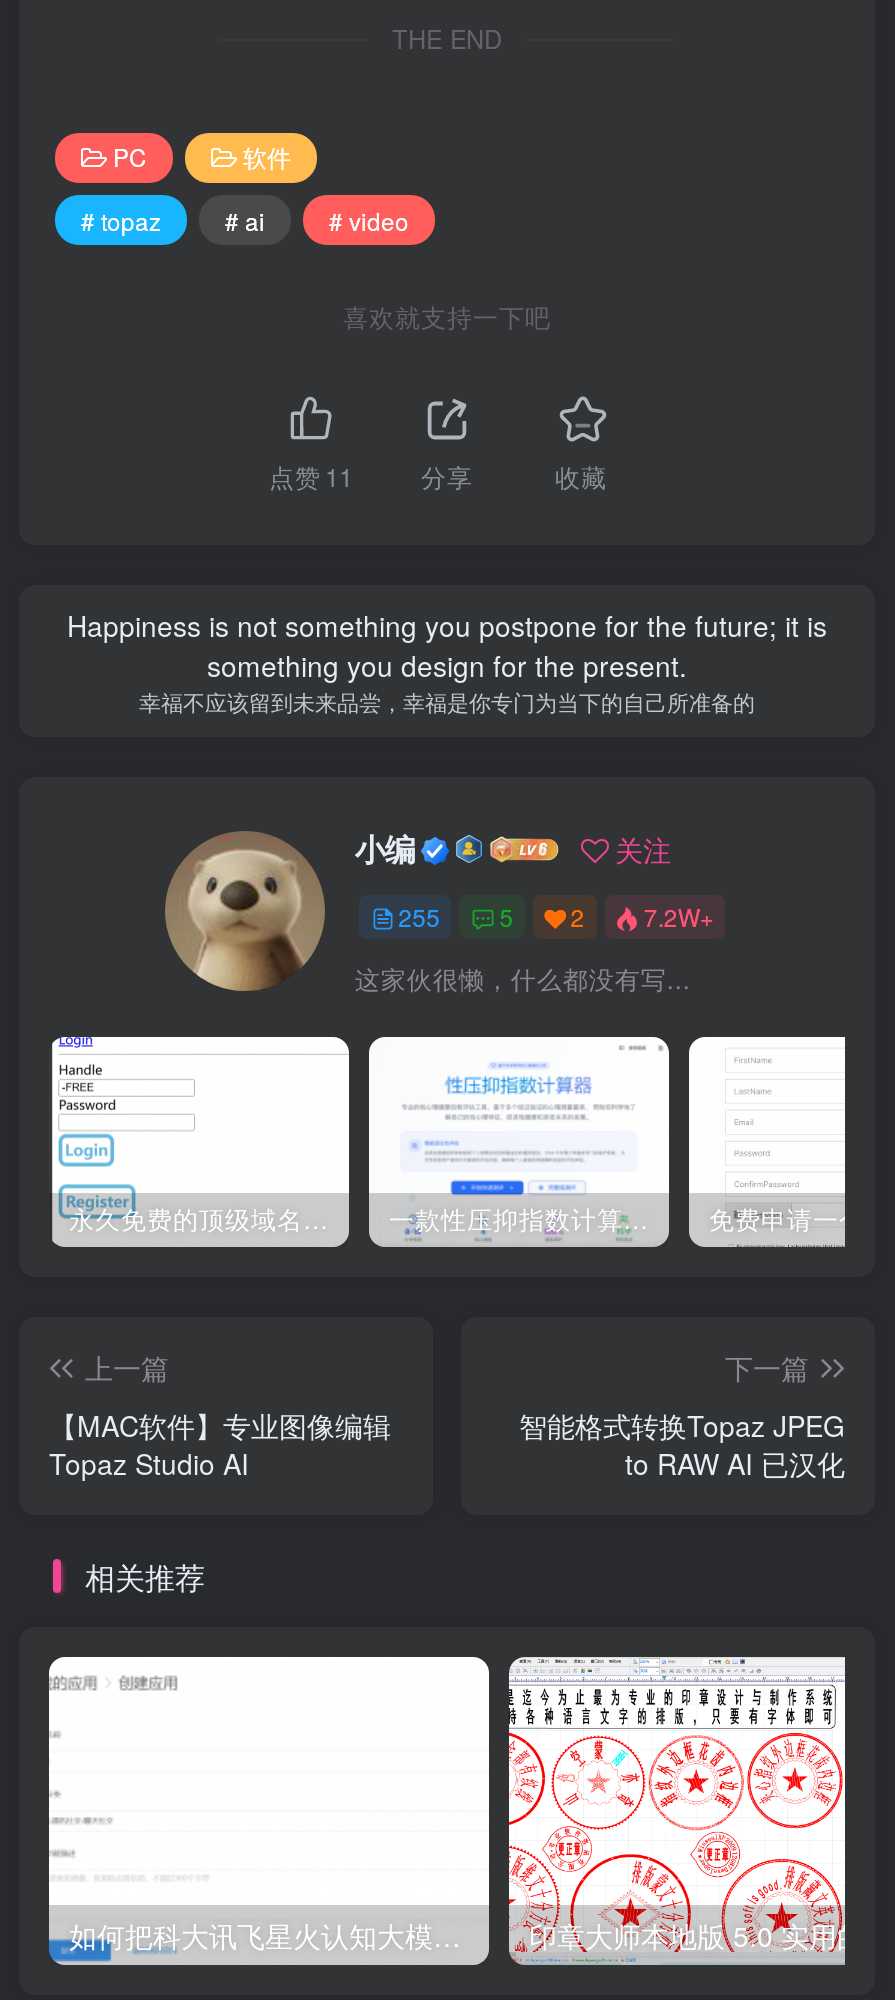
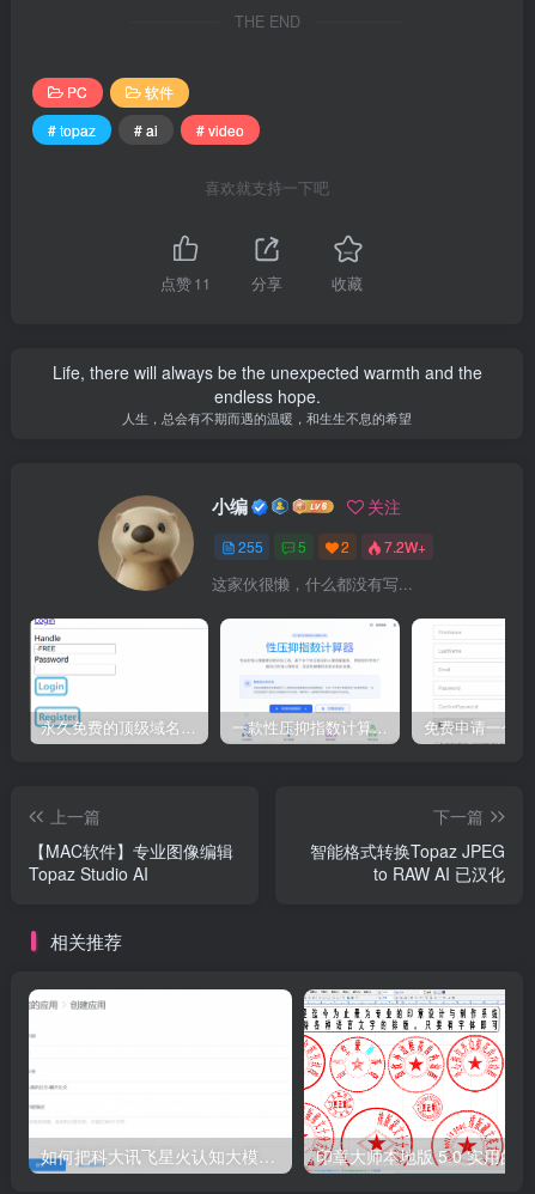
[67,604,827,716] Happiness is not something you postpone for the future; it is | something you design for the present. | 幸福不应该留到未来品尝，幸福是你专门为当下的自己所准备的 -> [52,360,482,427] Life, there will always be the unexpected warmth and the | endless hope. | 人生，总会有不期而遇的温暖，和生生不息的希望

